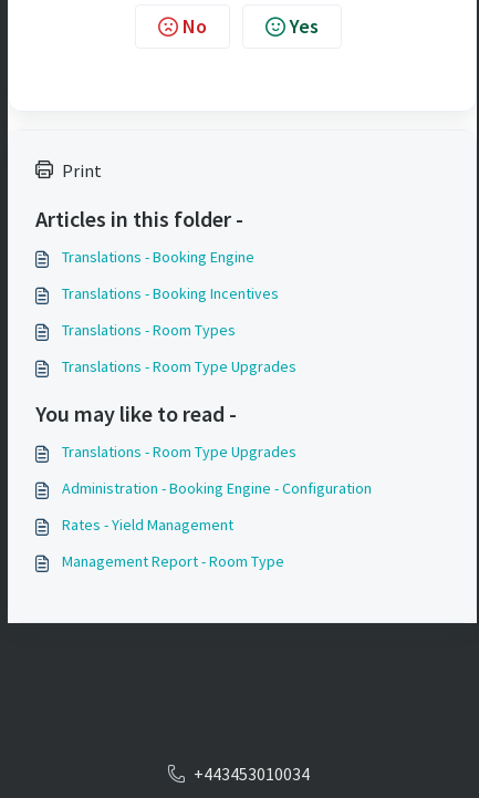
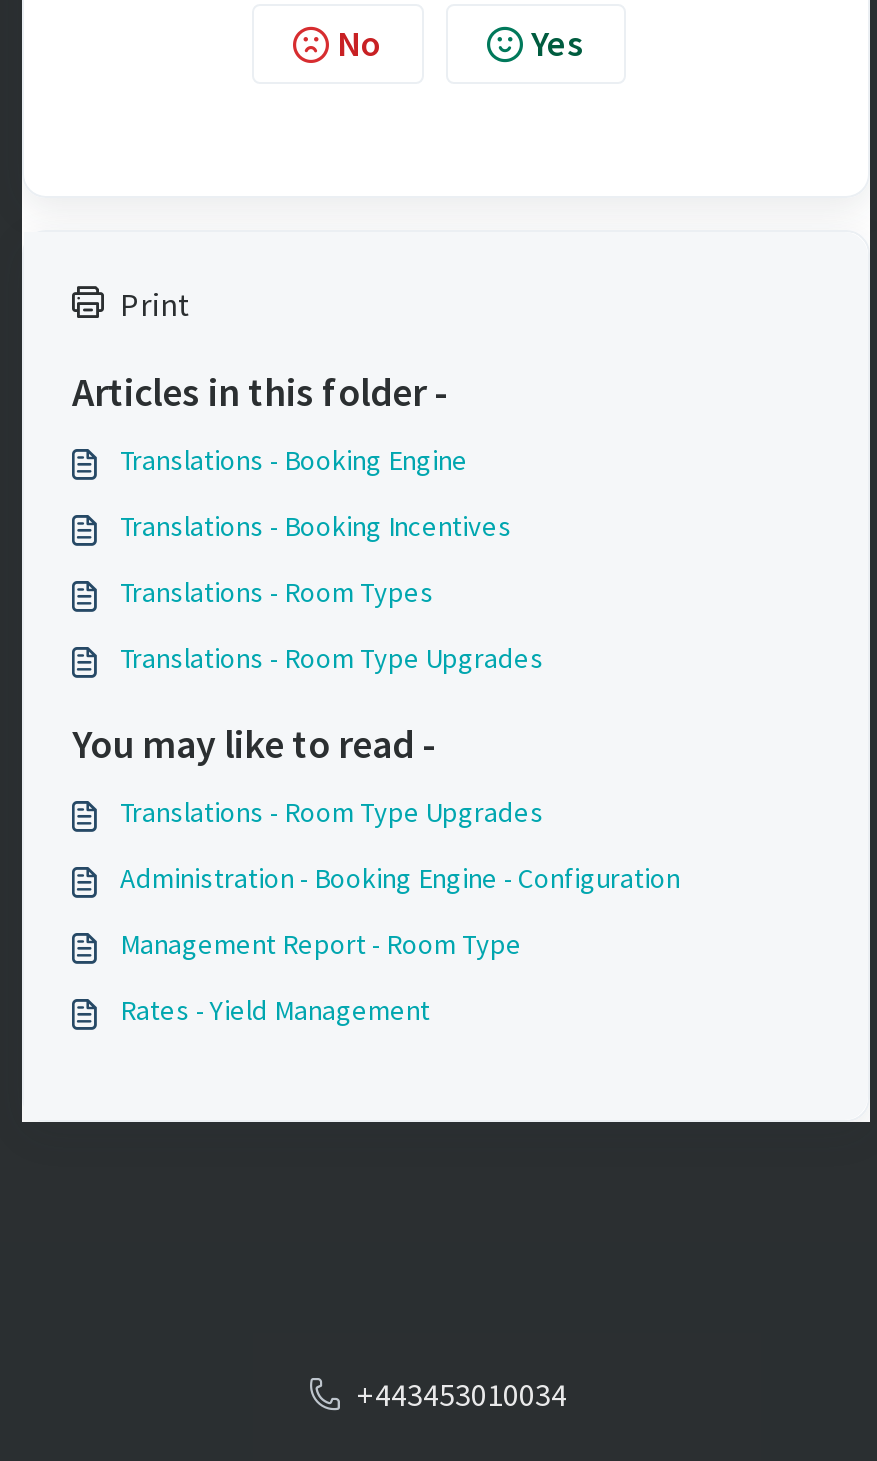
moved [62,514,233,534] -> [120,991,430,1027]: Rates - Yield Management
moved [62,551,284,571] -> [120,925,522,961]: Management Report - Room Type

